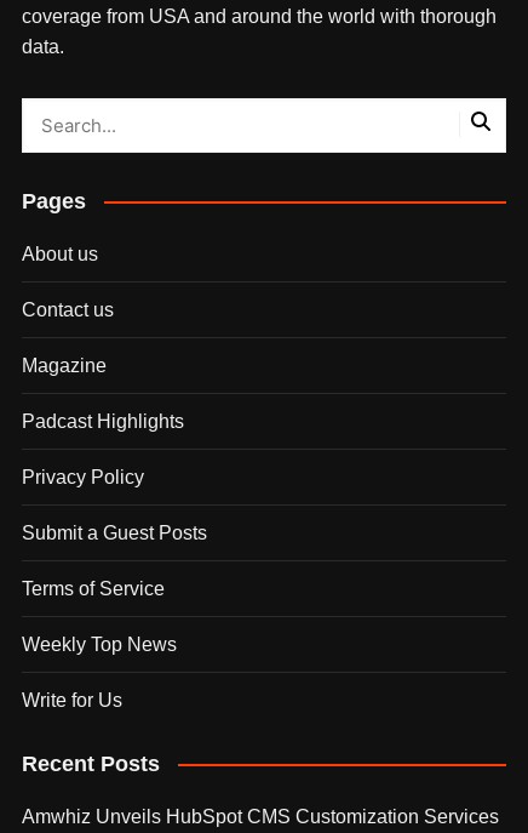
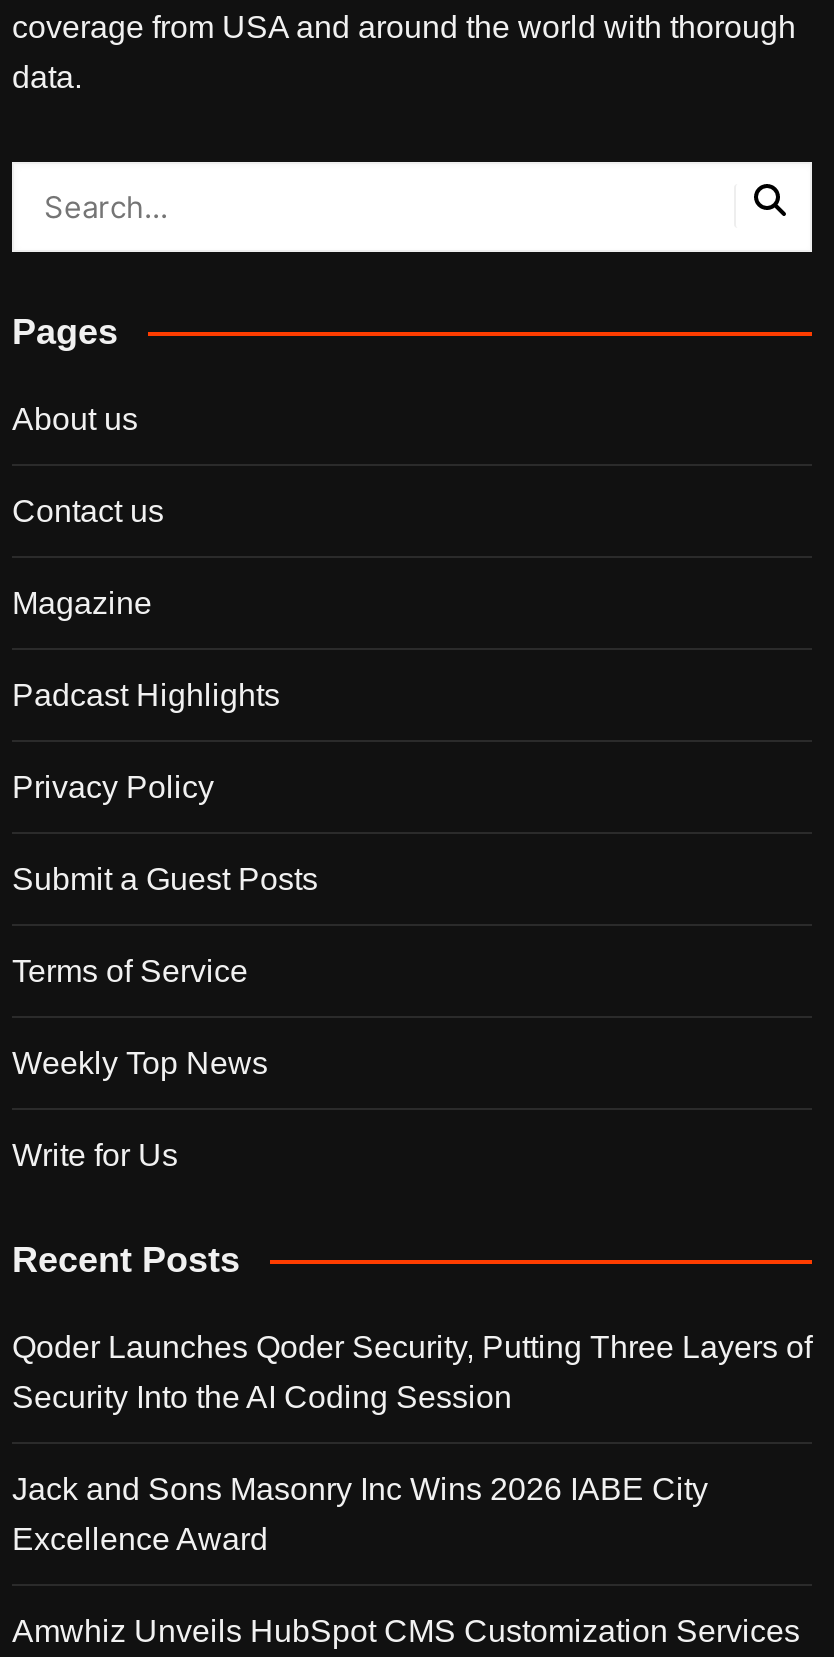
none -> [12,1330,812,1556] Qoder Launches Qoder Security, Putting Three Layers of | Security Into the AI Coding Session | Jack and Sons Masonry Inc Wins 2026 IABE City | Excellence Award

